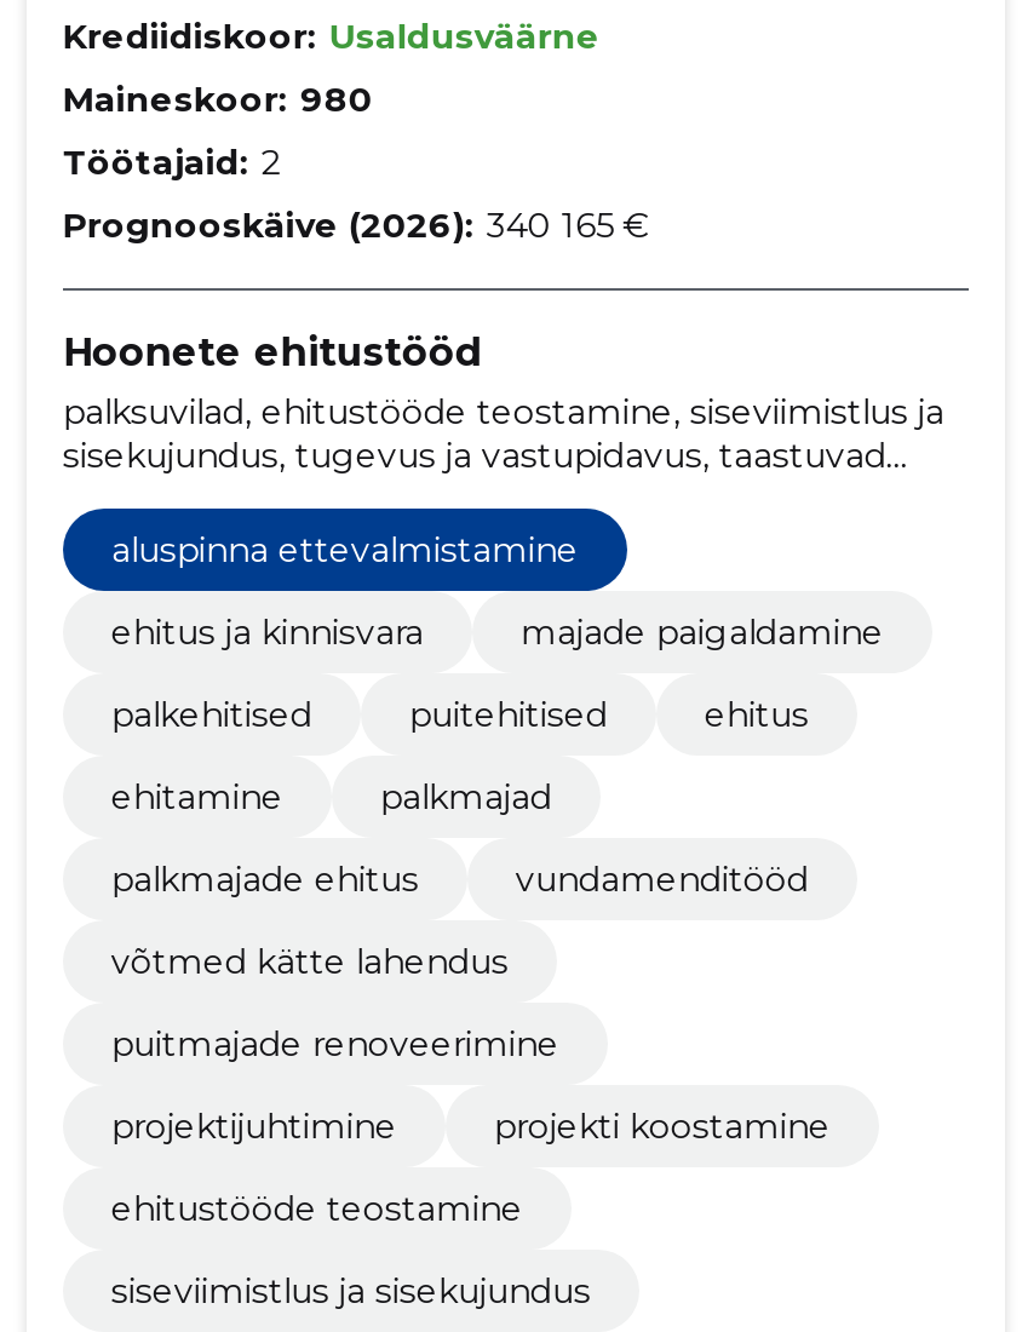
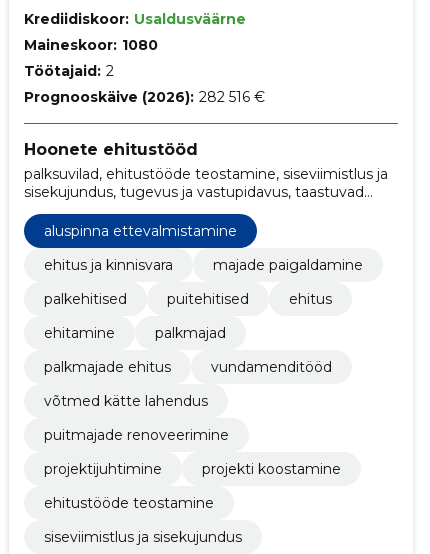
[62,77,372,121] Maineskoor: 980 -> [24,36,158,54] Maineskoor: 1080
[62,203,649,247] Prognooskäive (2026): 340 165 € -> [24,88,265,106] Prognooskäive (2026): 282 516 €

